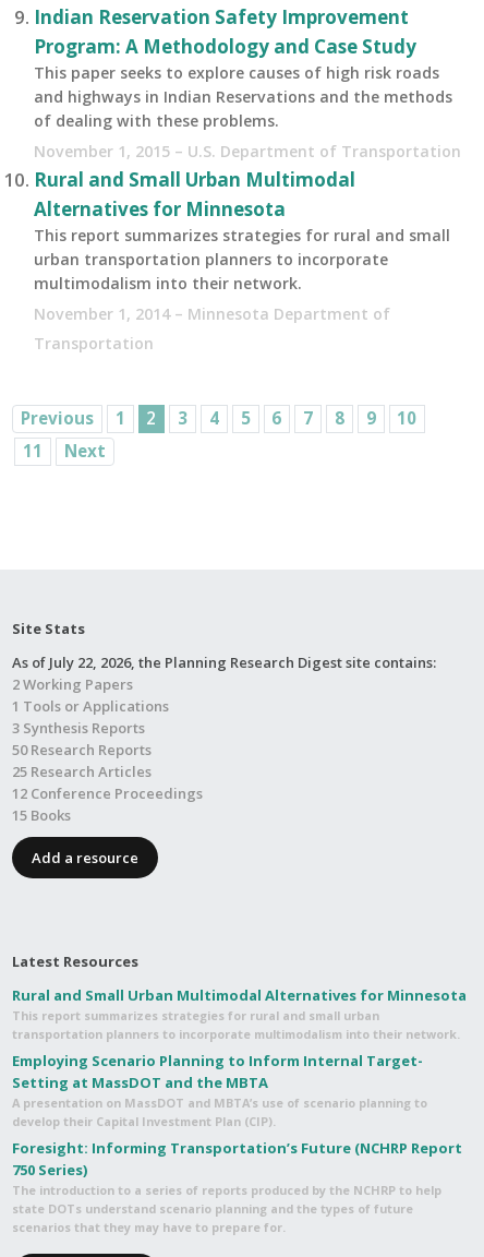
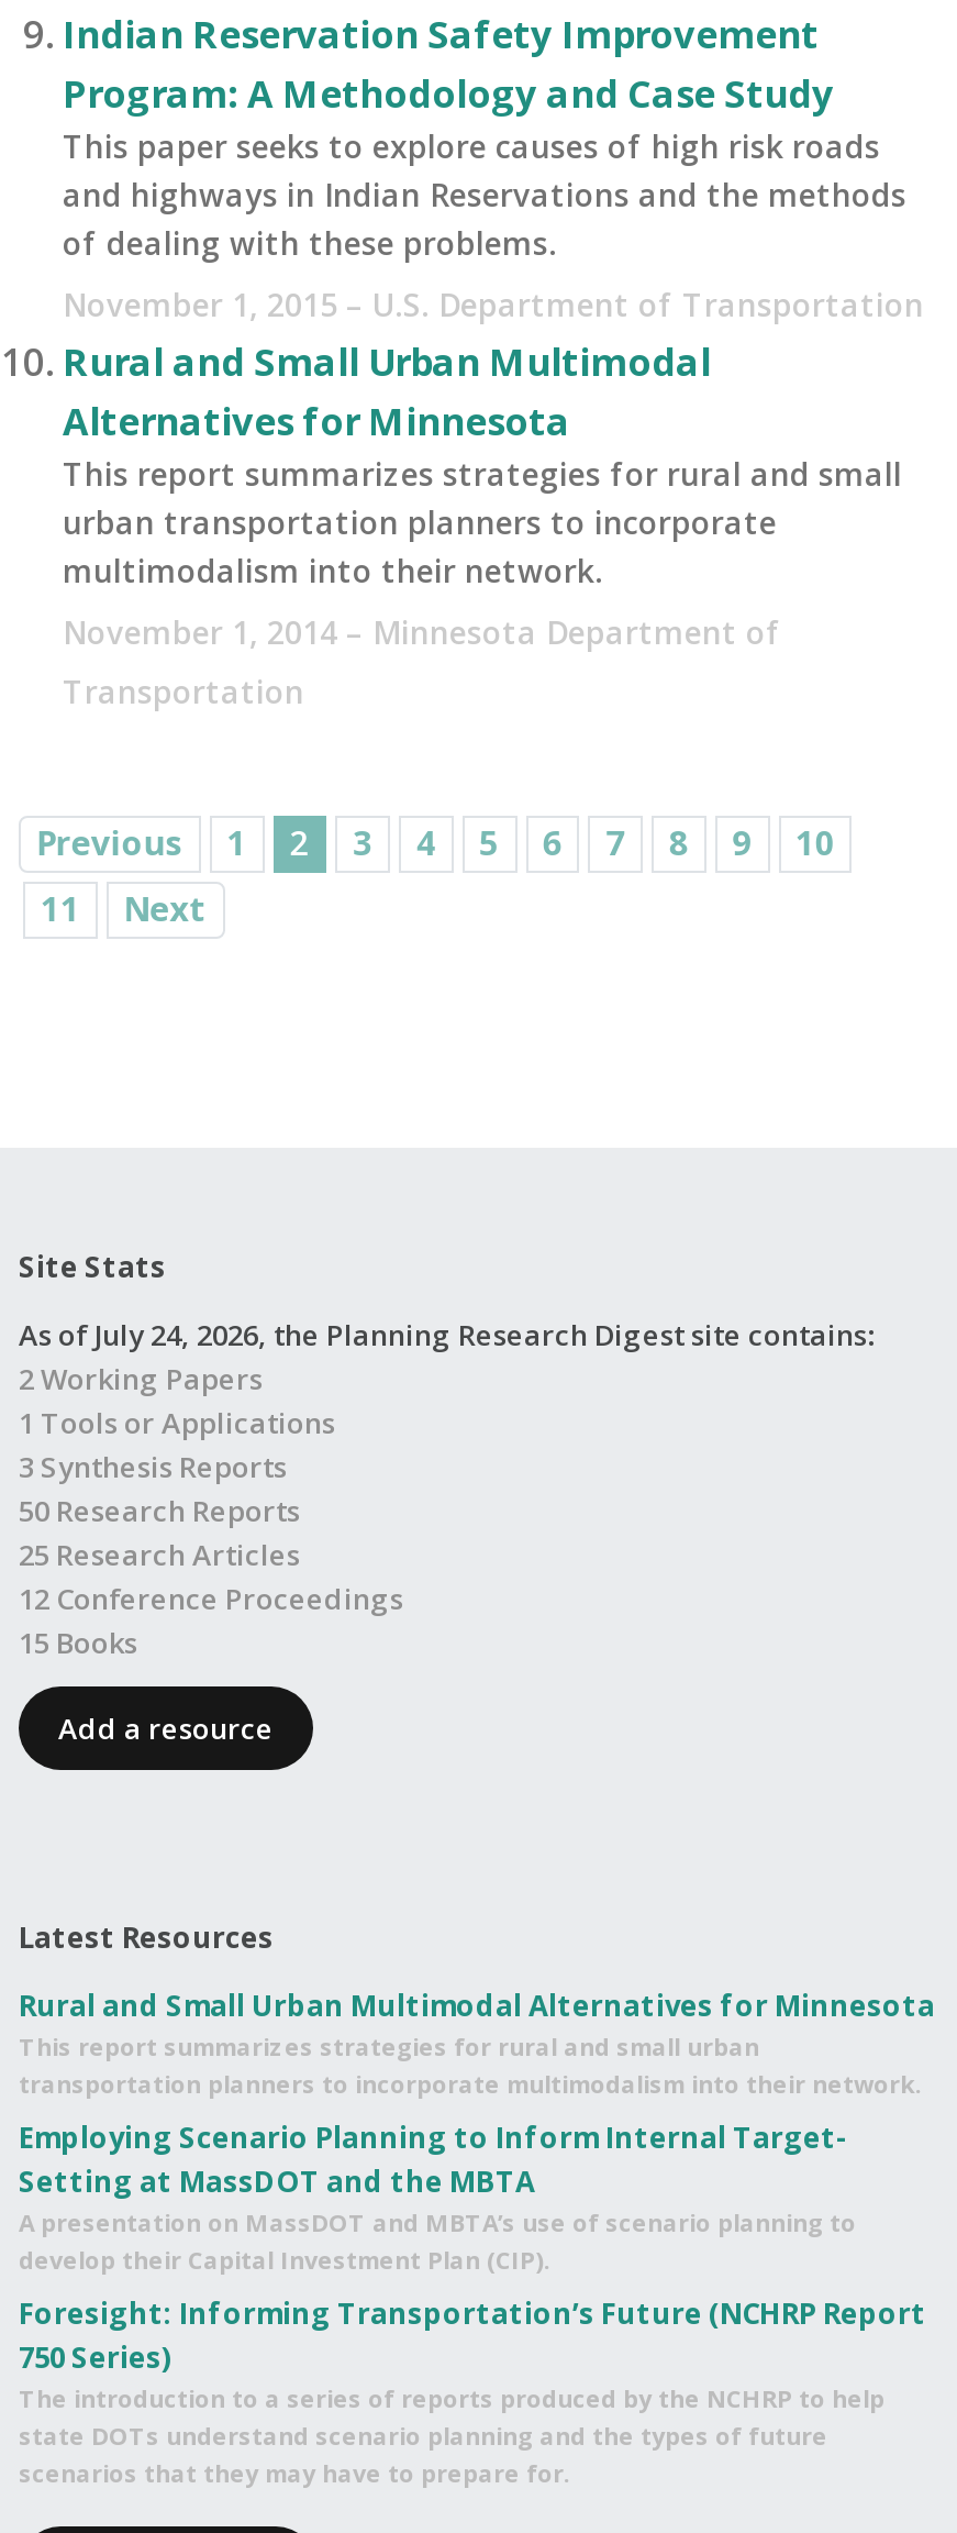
[12,653,436,672] As of July 22, 2026, the Planning Research Digest site contains: -> [19,1315,873,1355] As of July 24, 2026, the Planning Research Digest site contains:

